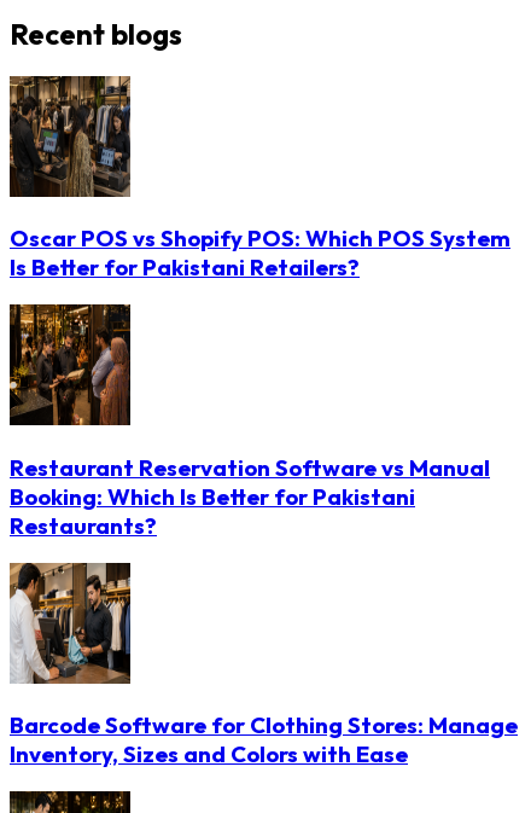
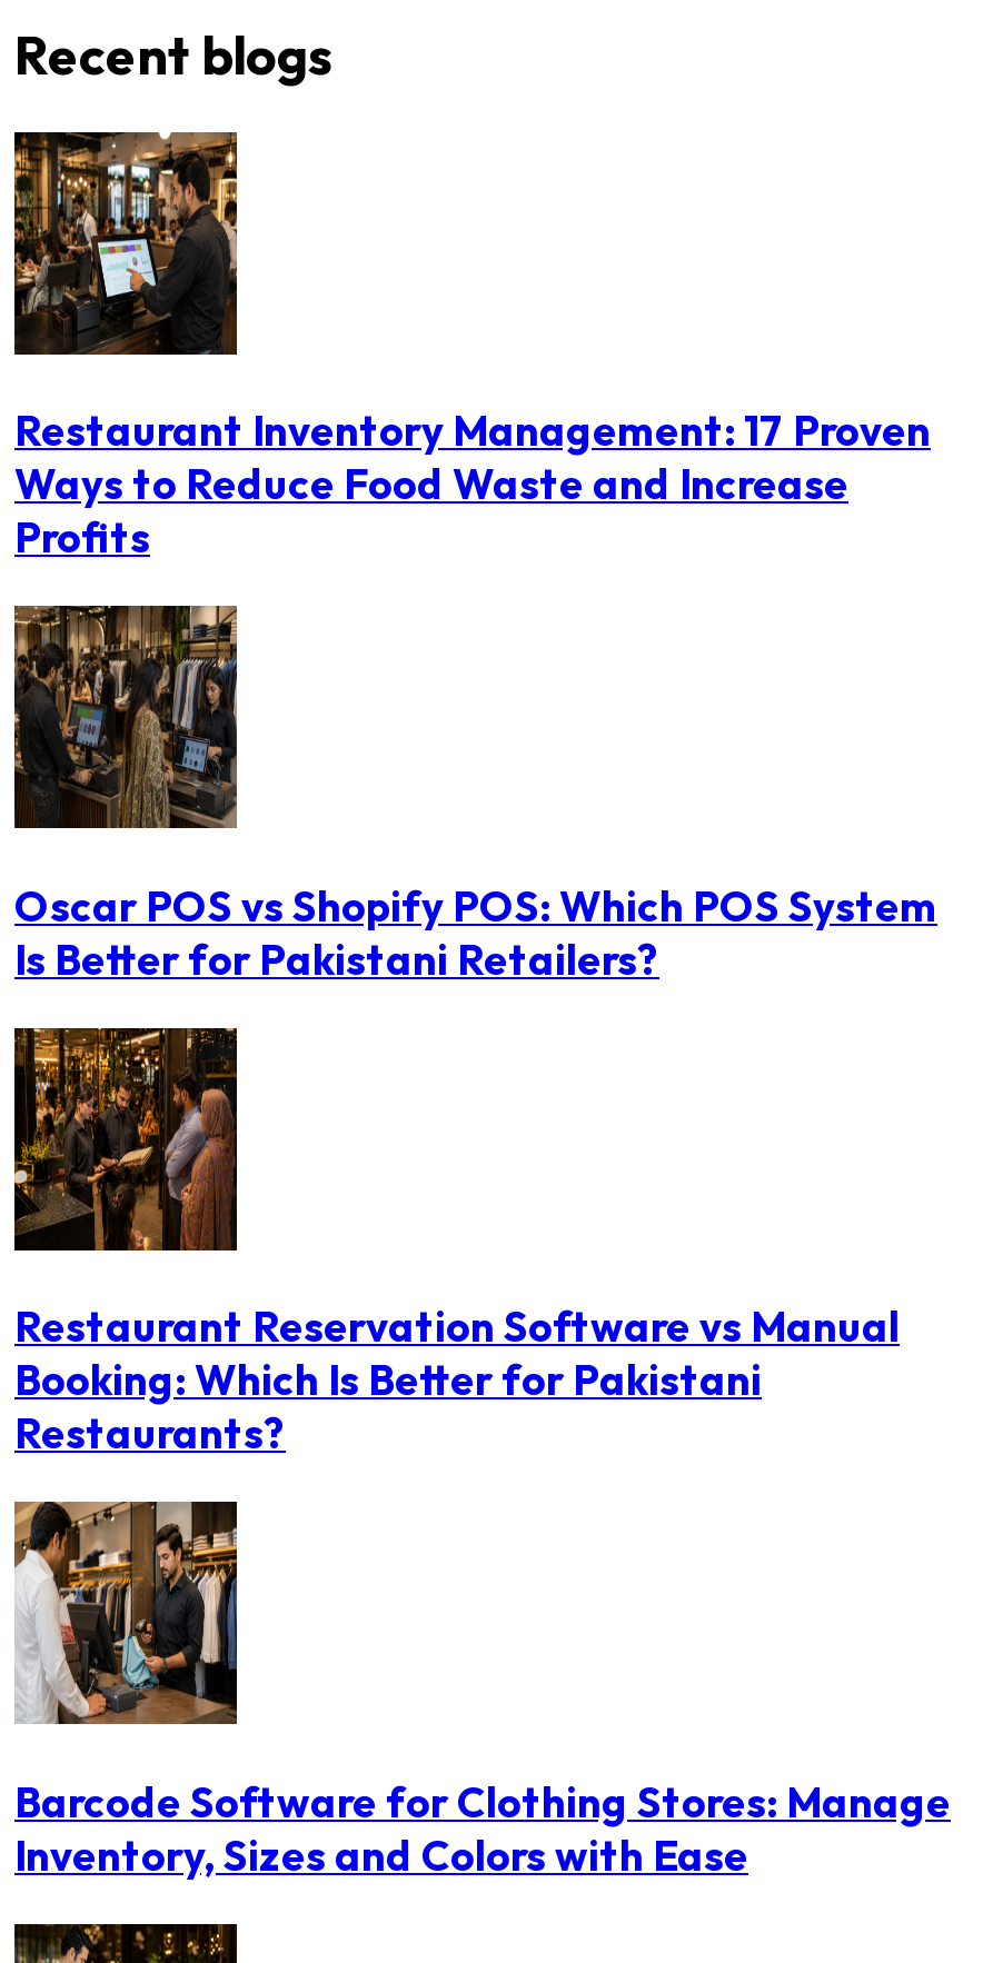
none -> [12,130,931,565] [image] | Restaurant Inventory Management: 17 Proven | Ways to Reduce Food Waste and Increase | Profits

